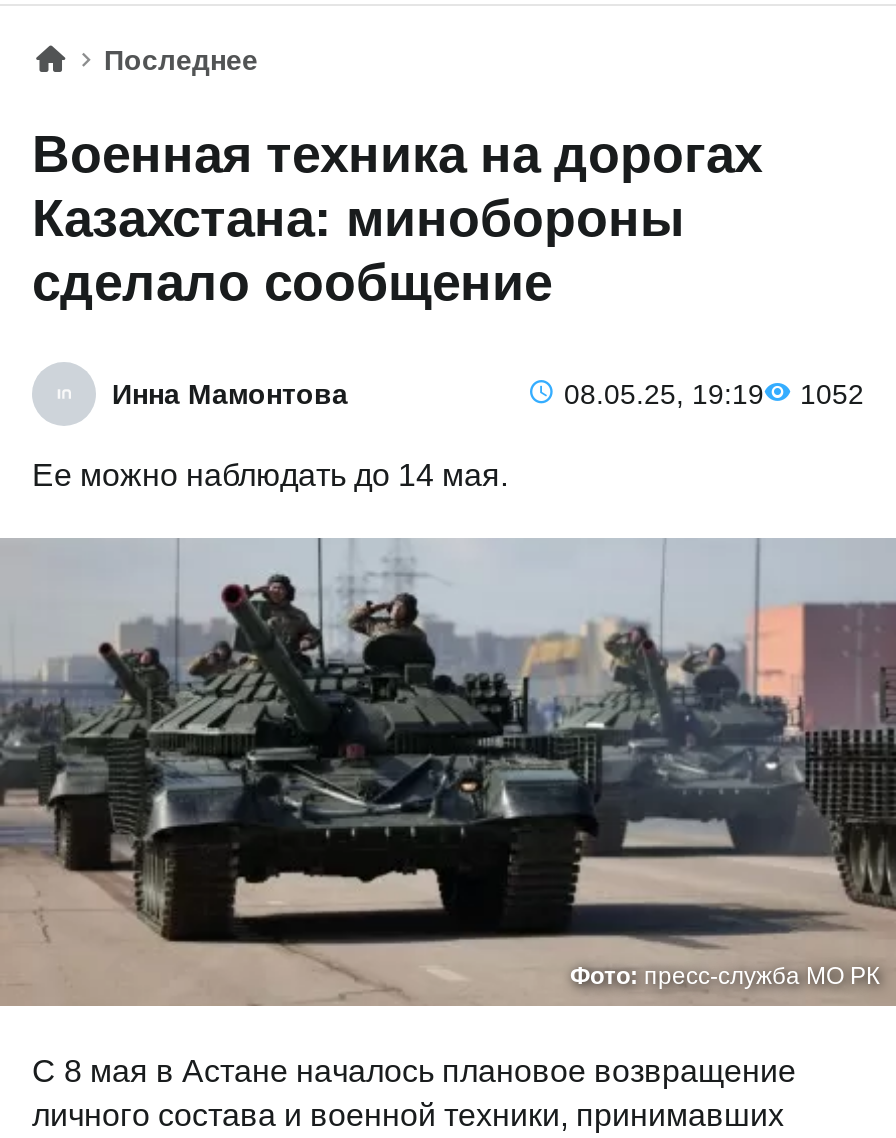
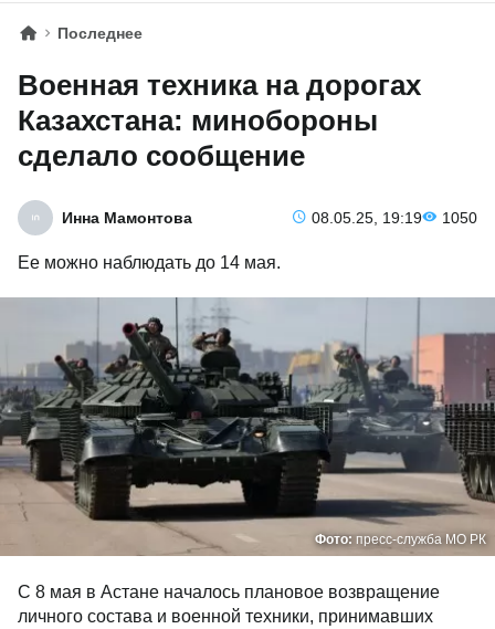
[564,378,864,410] 08.05.25, 19:19 1052 -> [312,209,477,227] 08.05.25, 19:19 1050

